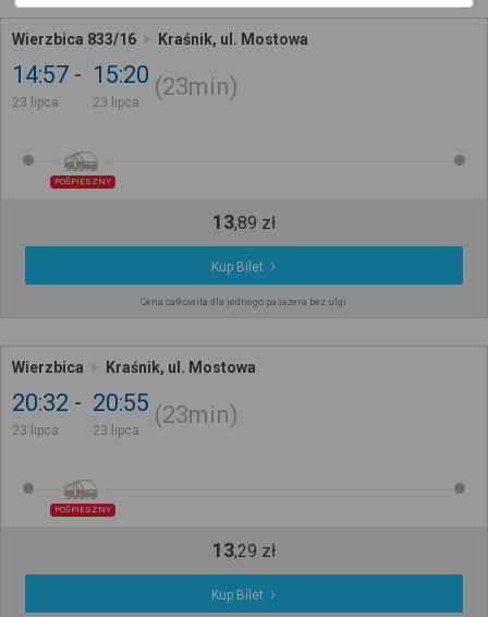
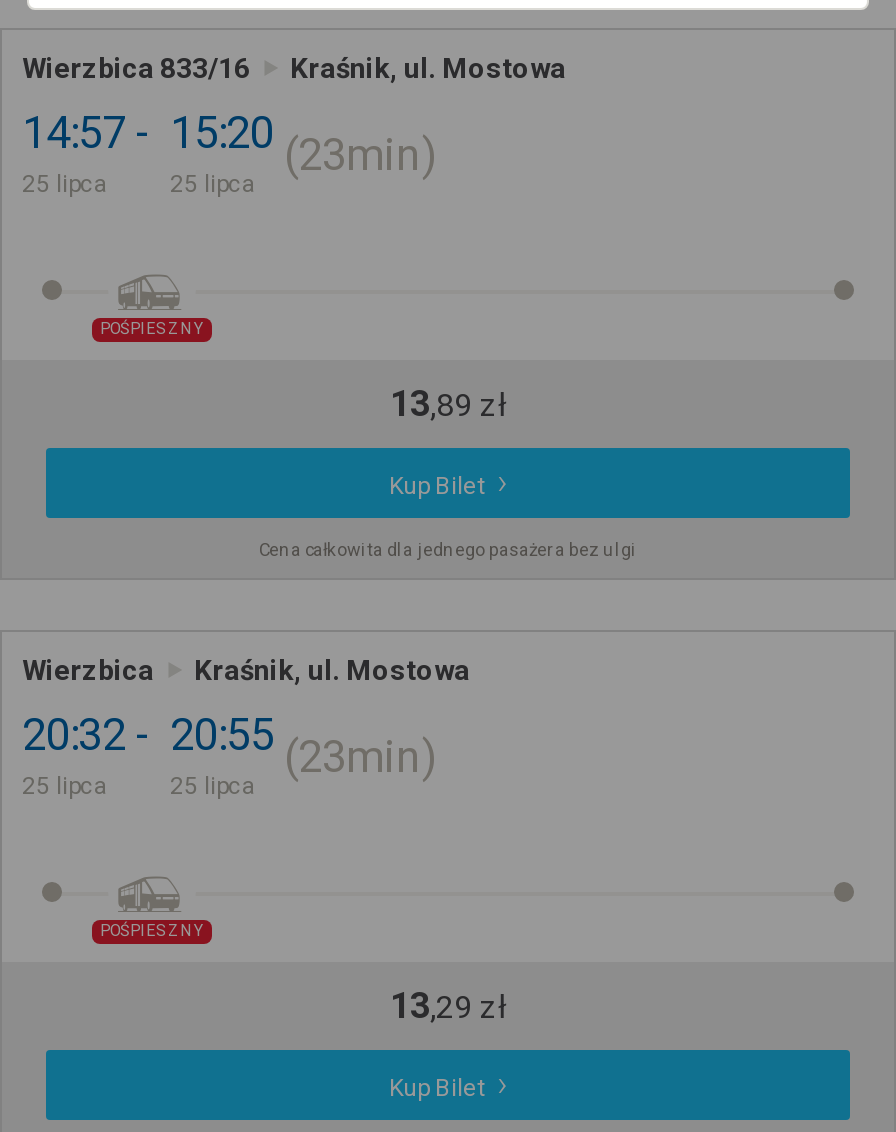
[12,95,59,110] 23 lipca -> [22,170,108,198] 25 lipca
[93,95,139,110] 23 lipca -> [170,170,256,198] 25 lipca
[12,423,59,438] 23 lipca -> [22,772,108,800] 25 lipca
[93,423,139,438] 23 lipca -> [170,772,256,800] 25 lipca

